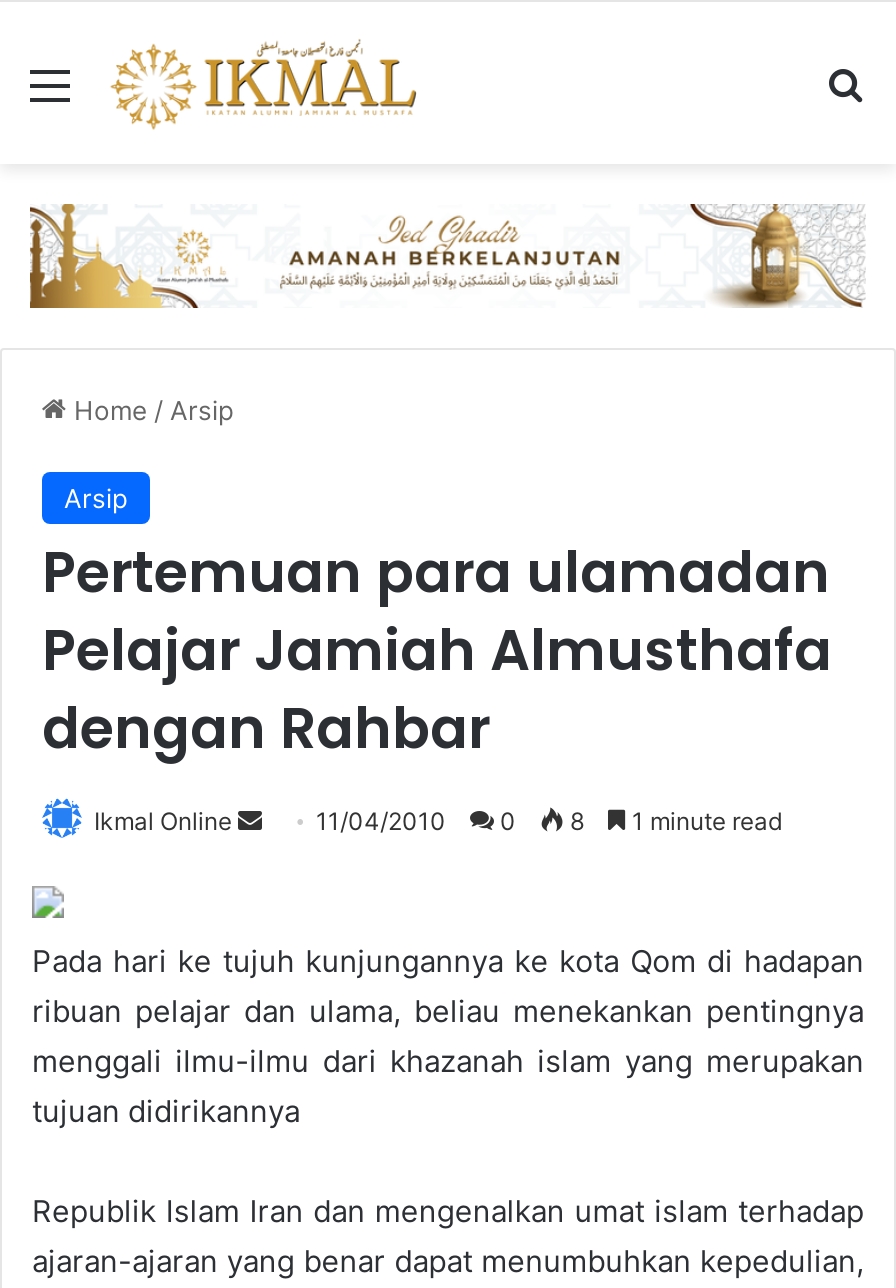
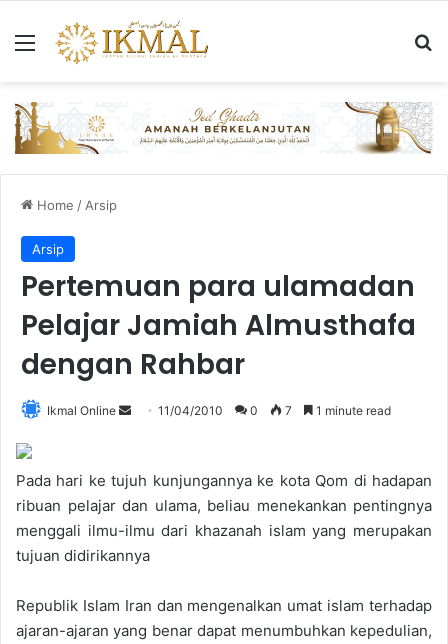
[564,806,584,836] 8 -> [282,403,292,418] 7

